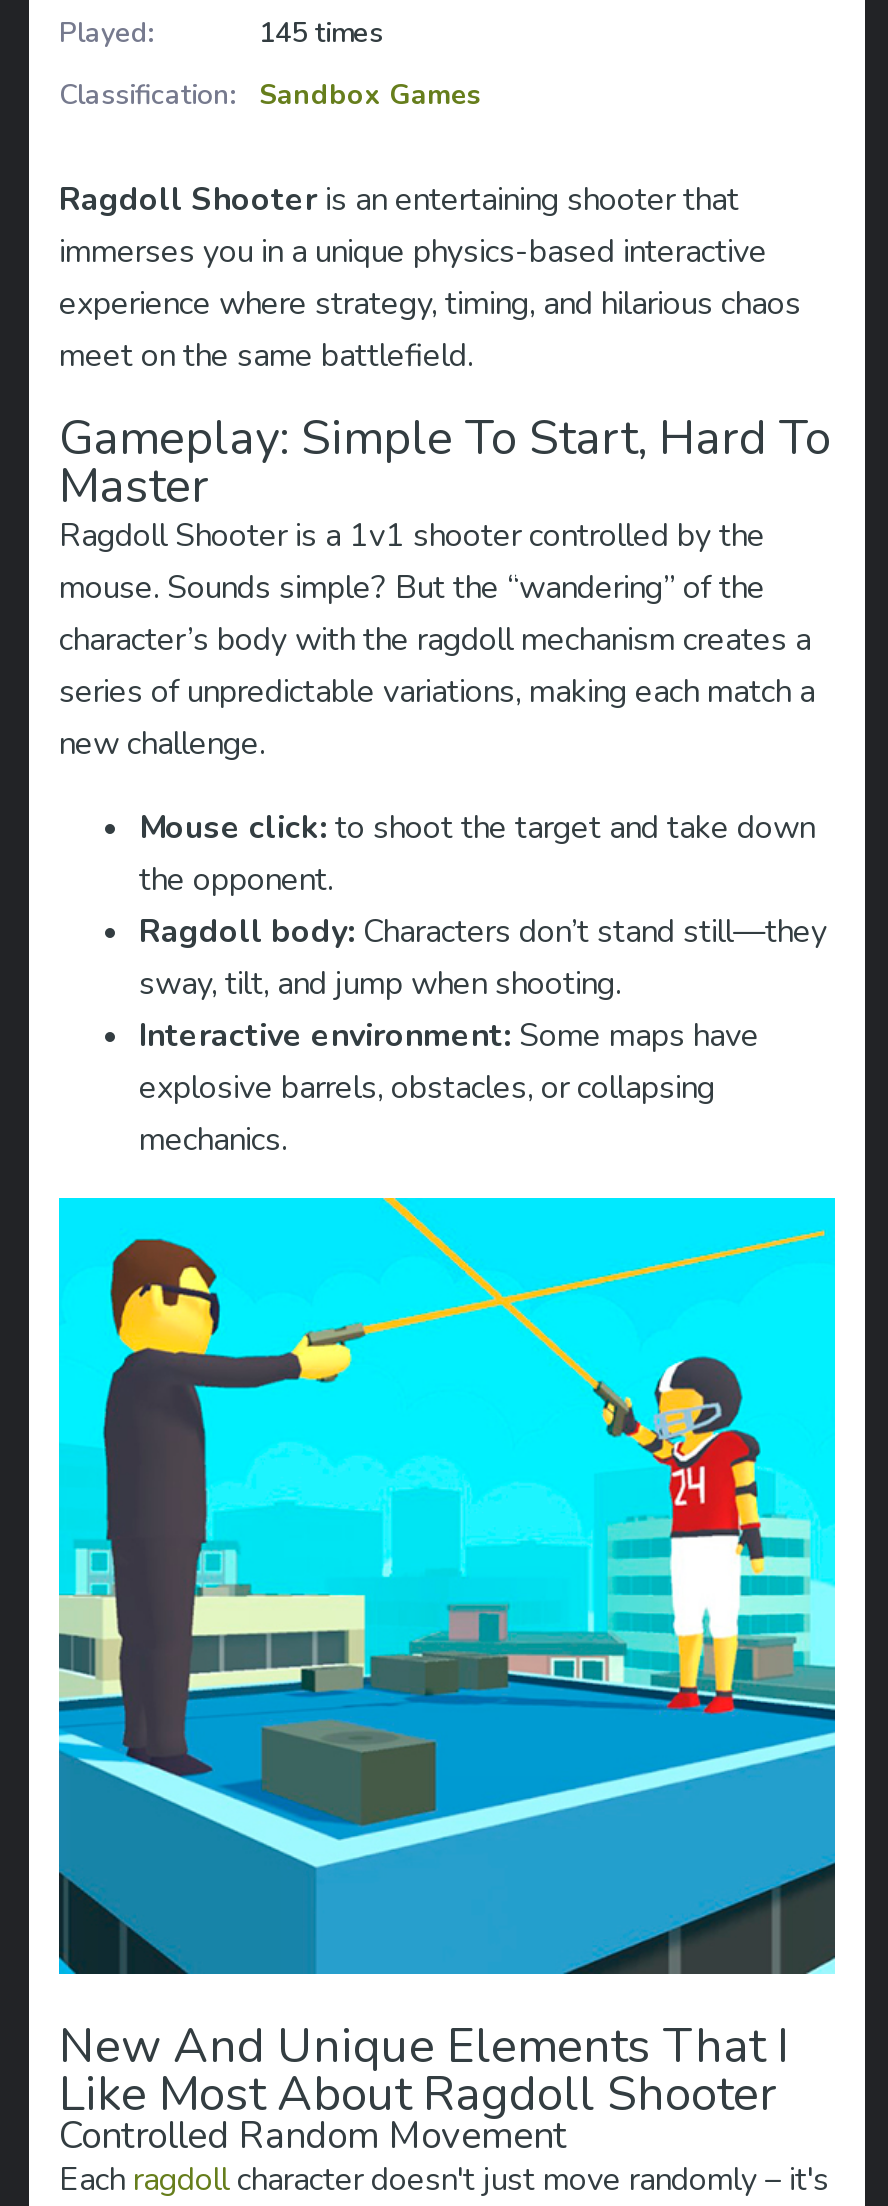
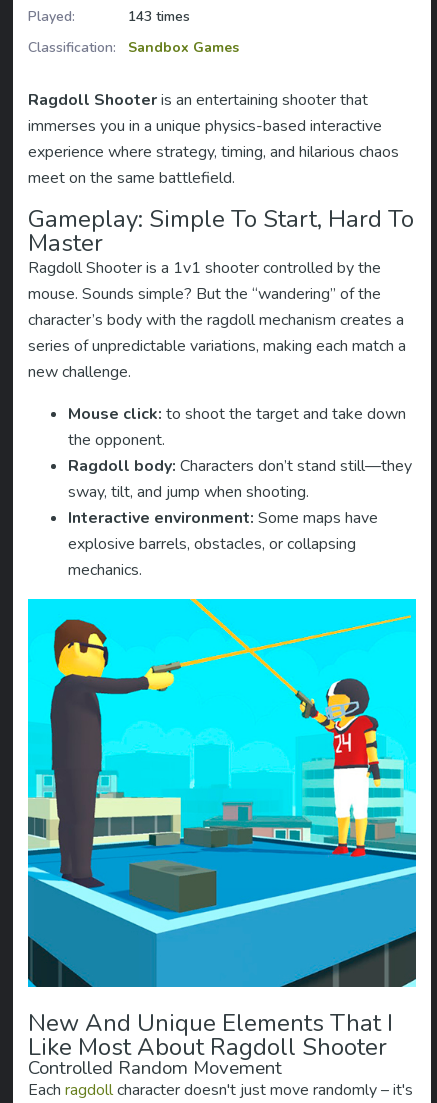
[259,14,383,52] 145 times -> [128,7,190,26] 143 times

